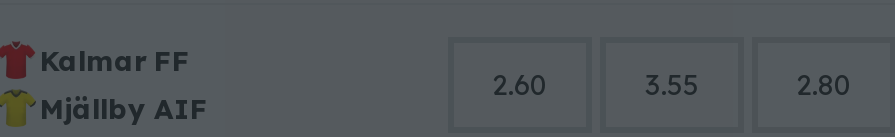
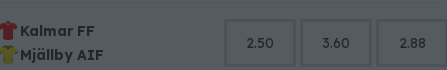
[492,66,852,102] 2.60 | 3.55 | 2.80 -> [246,34,425,52] 2.50 | 3.60 | 2.88

